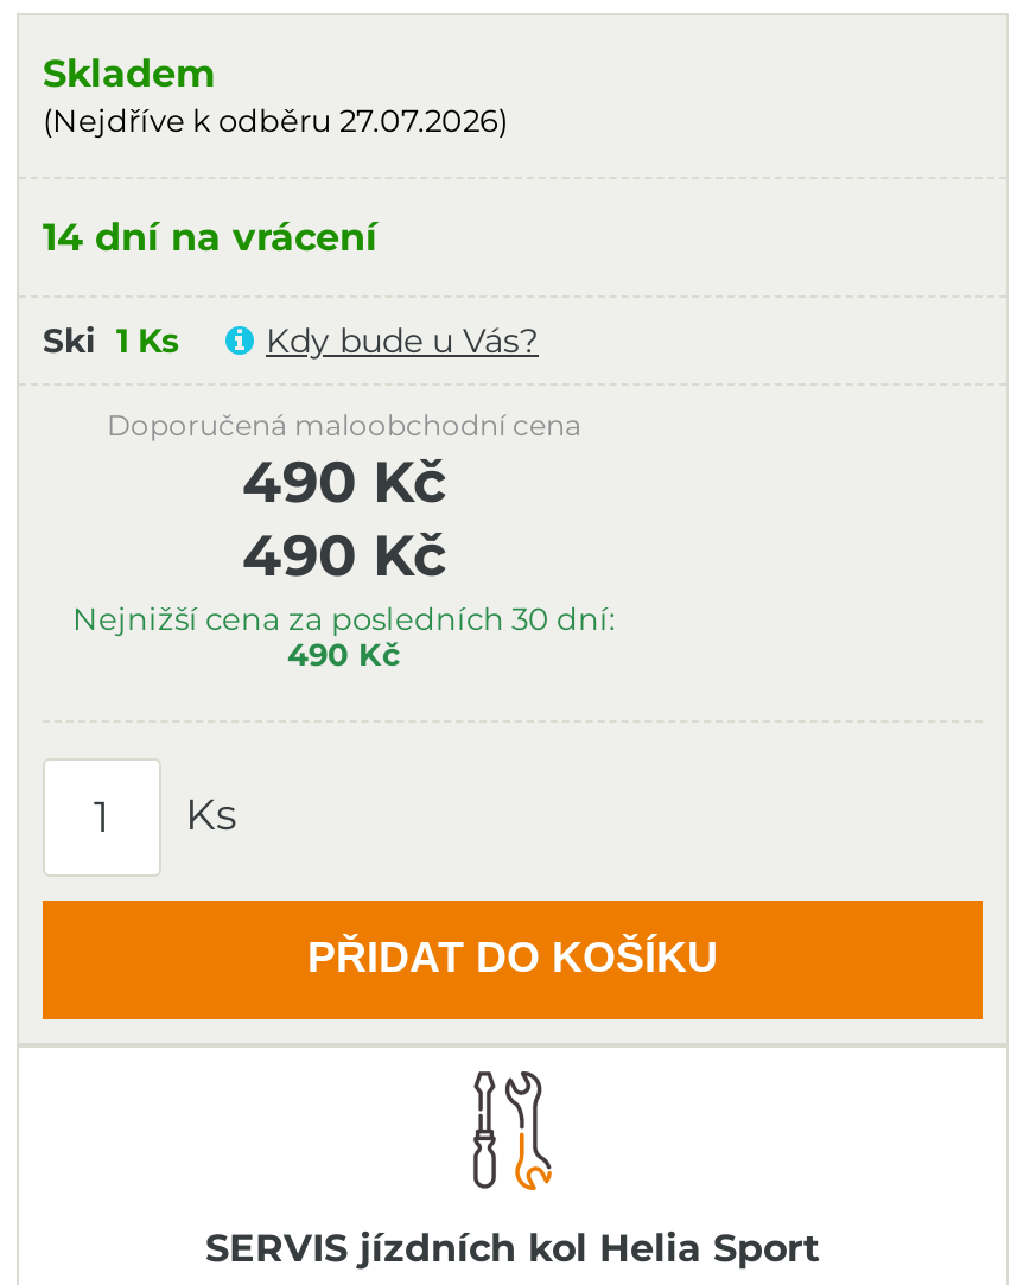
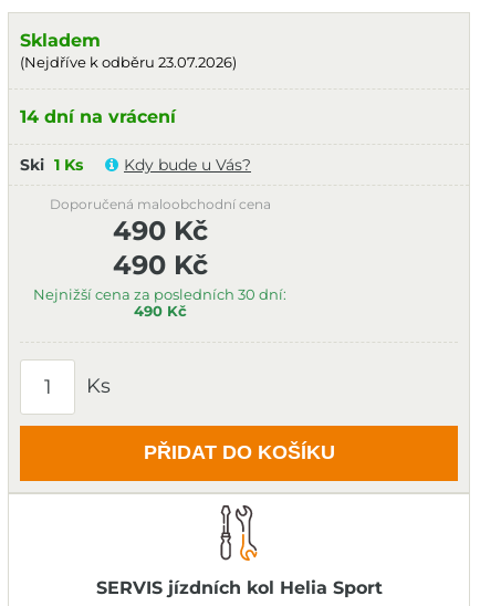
[43,102,508,138] (Nejdříve k odběru 27.07.2026) -> [20,54,237,70] (Nejdříve k odběru 23.07.2026)

